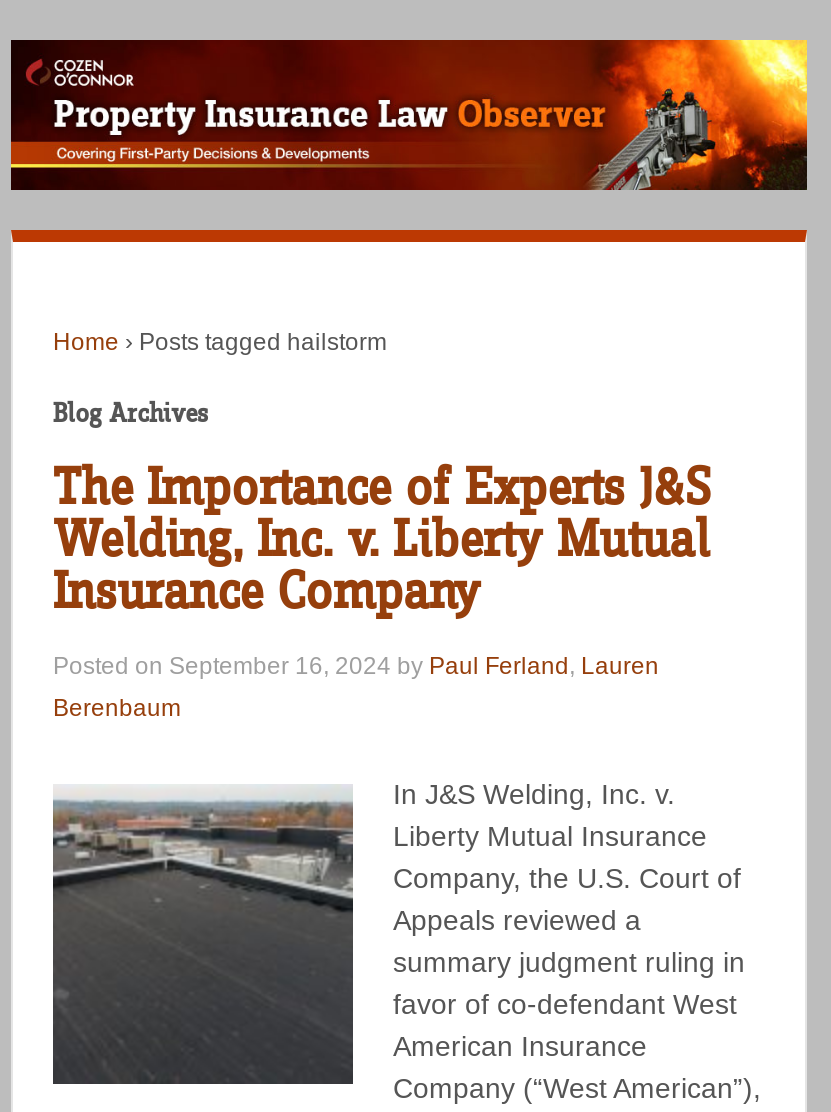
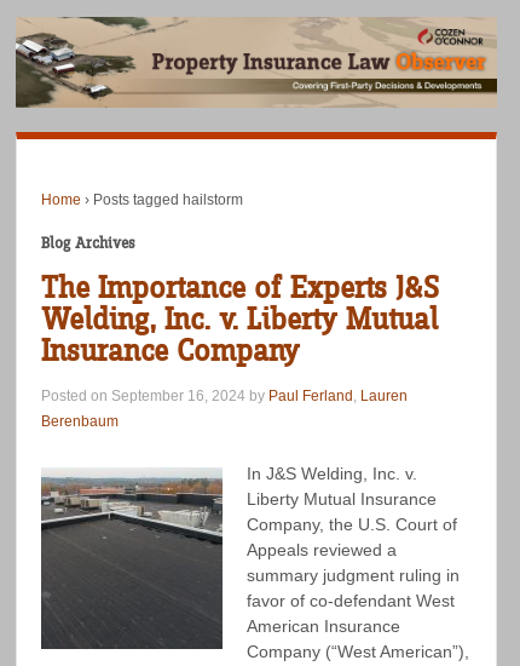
[9,38,809,192] [image] -> [15,17,497,108] [image]

